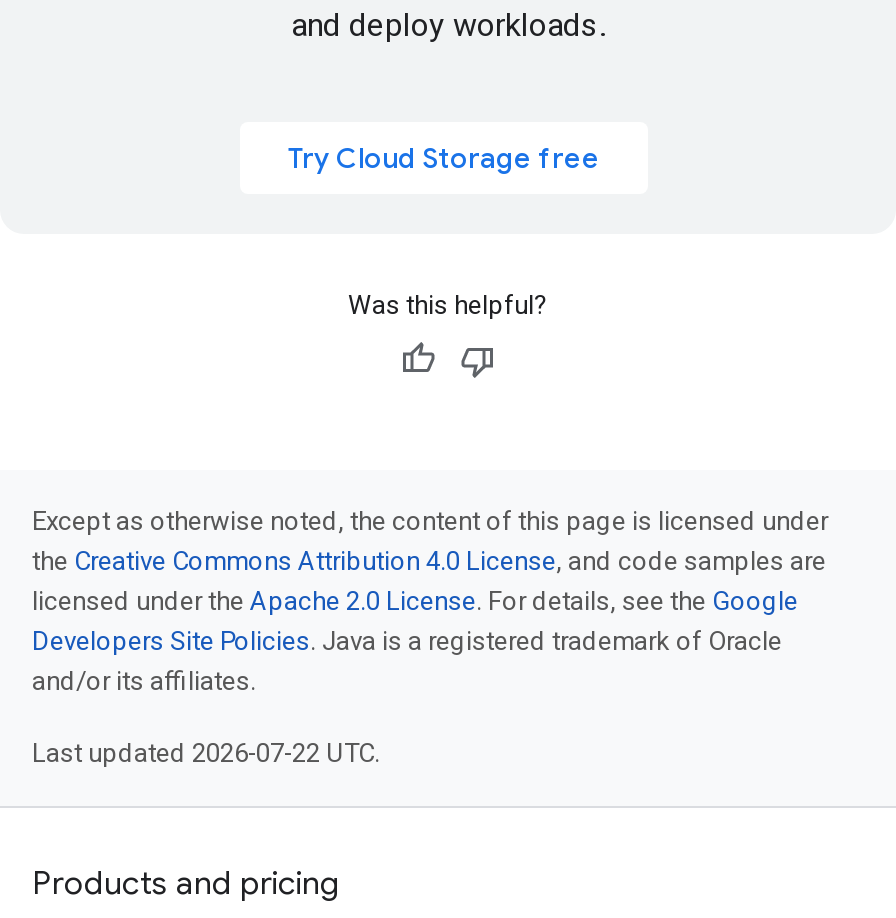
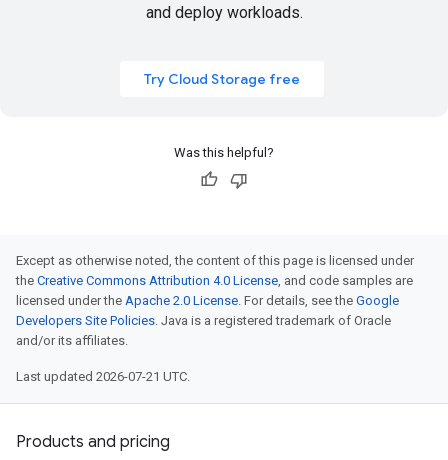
[32,738,380,768] Last updated 2026-07-22 UTC. -> [16,369,190,384] Last updated 2026-07-21 UTC.

